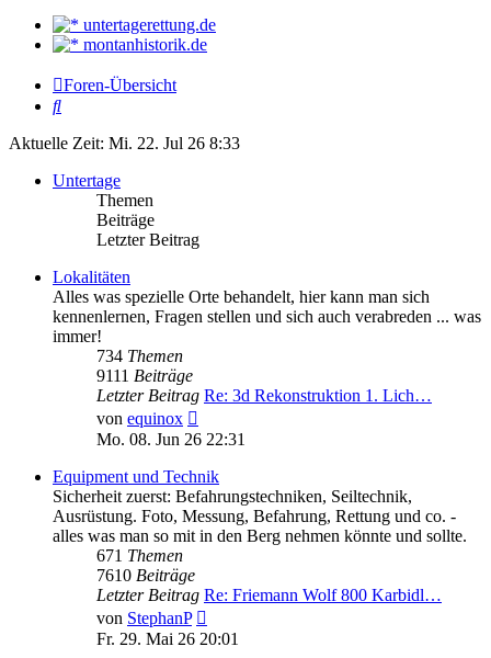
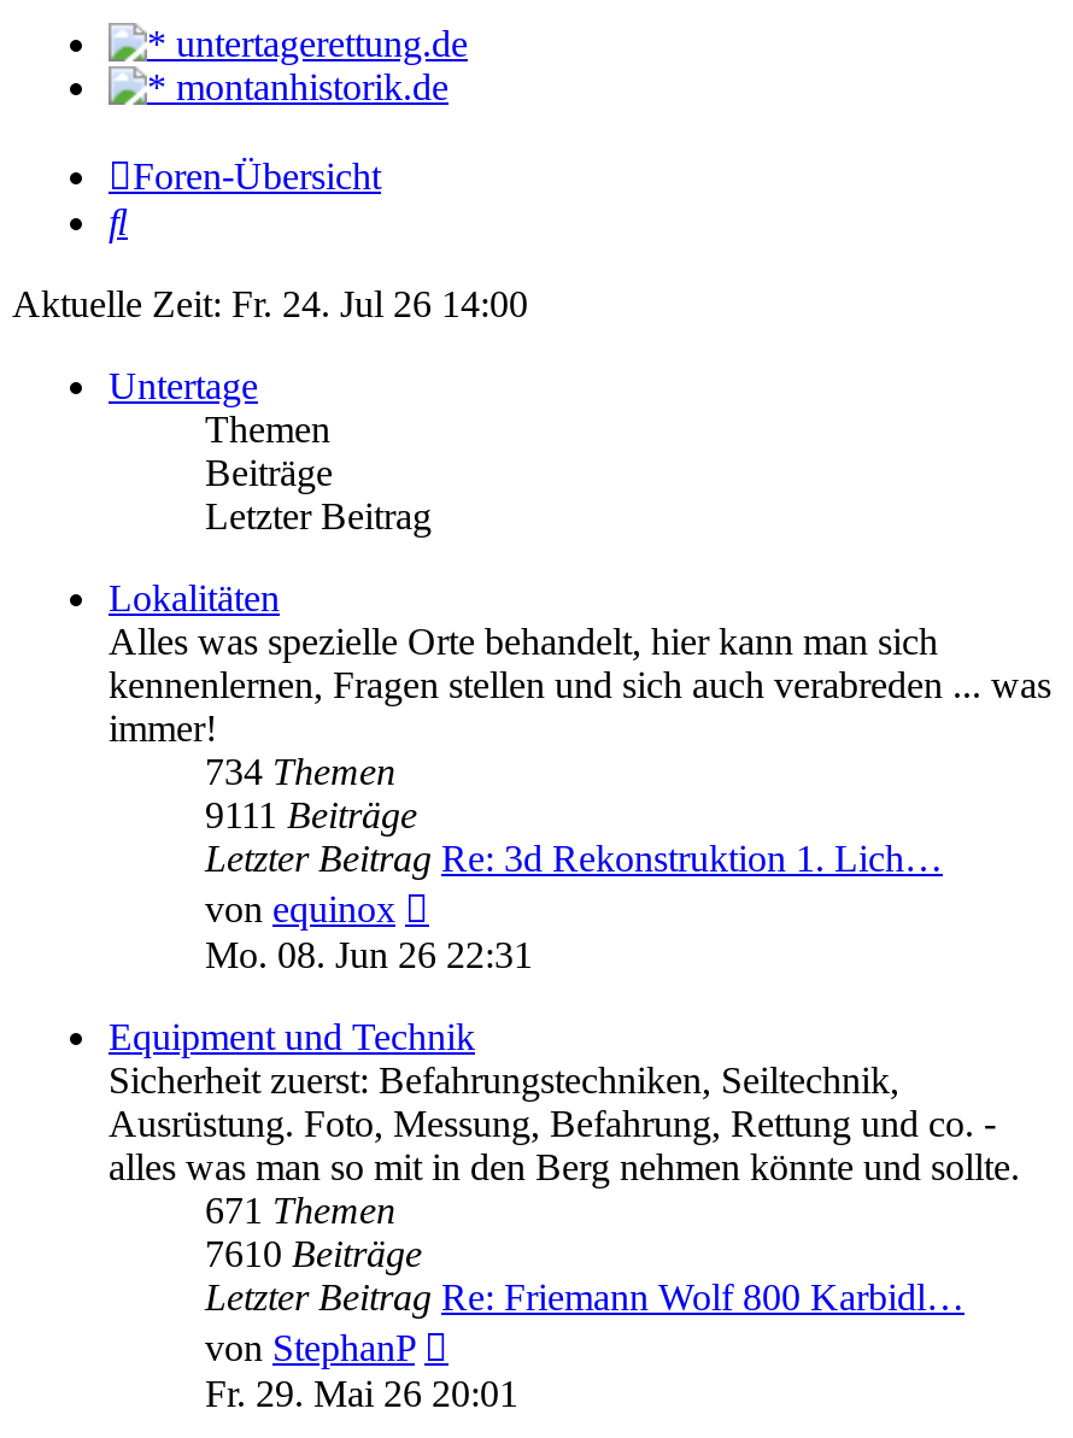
[9,133,240,152] Aktuelle Zeit: Mi. 22. Jul 26 8:33 -> [12,282,528,323] Aktuelle Zeit: Fr. 24. Jul 26 14:00

